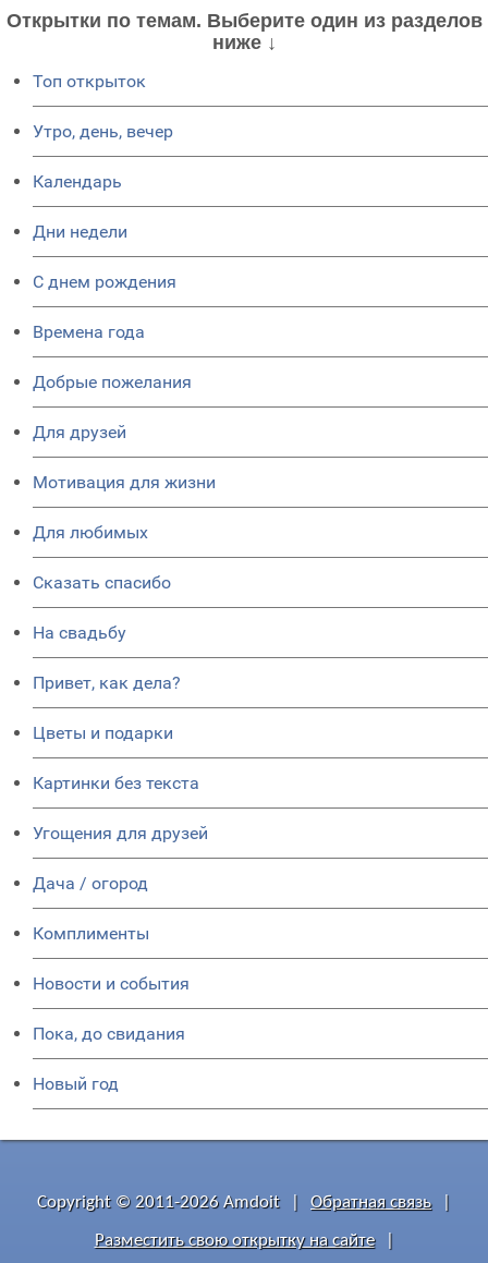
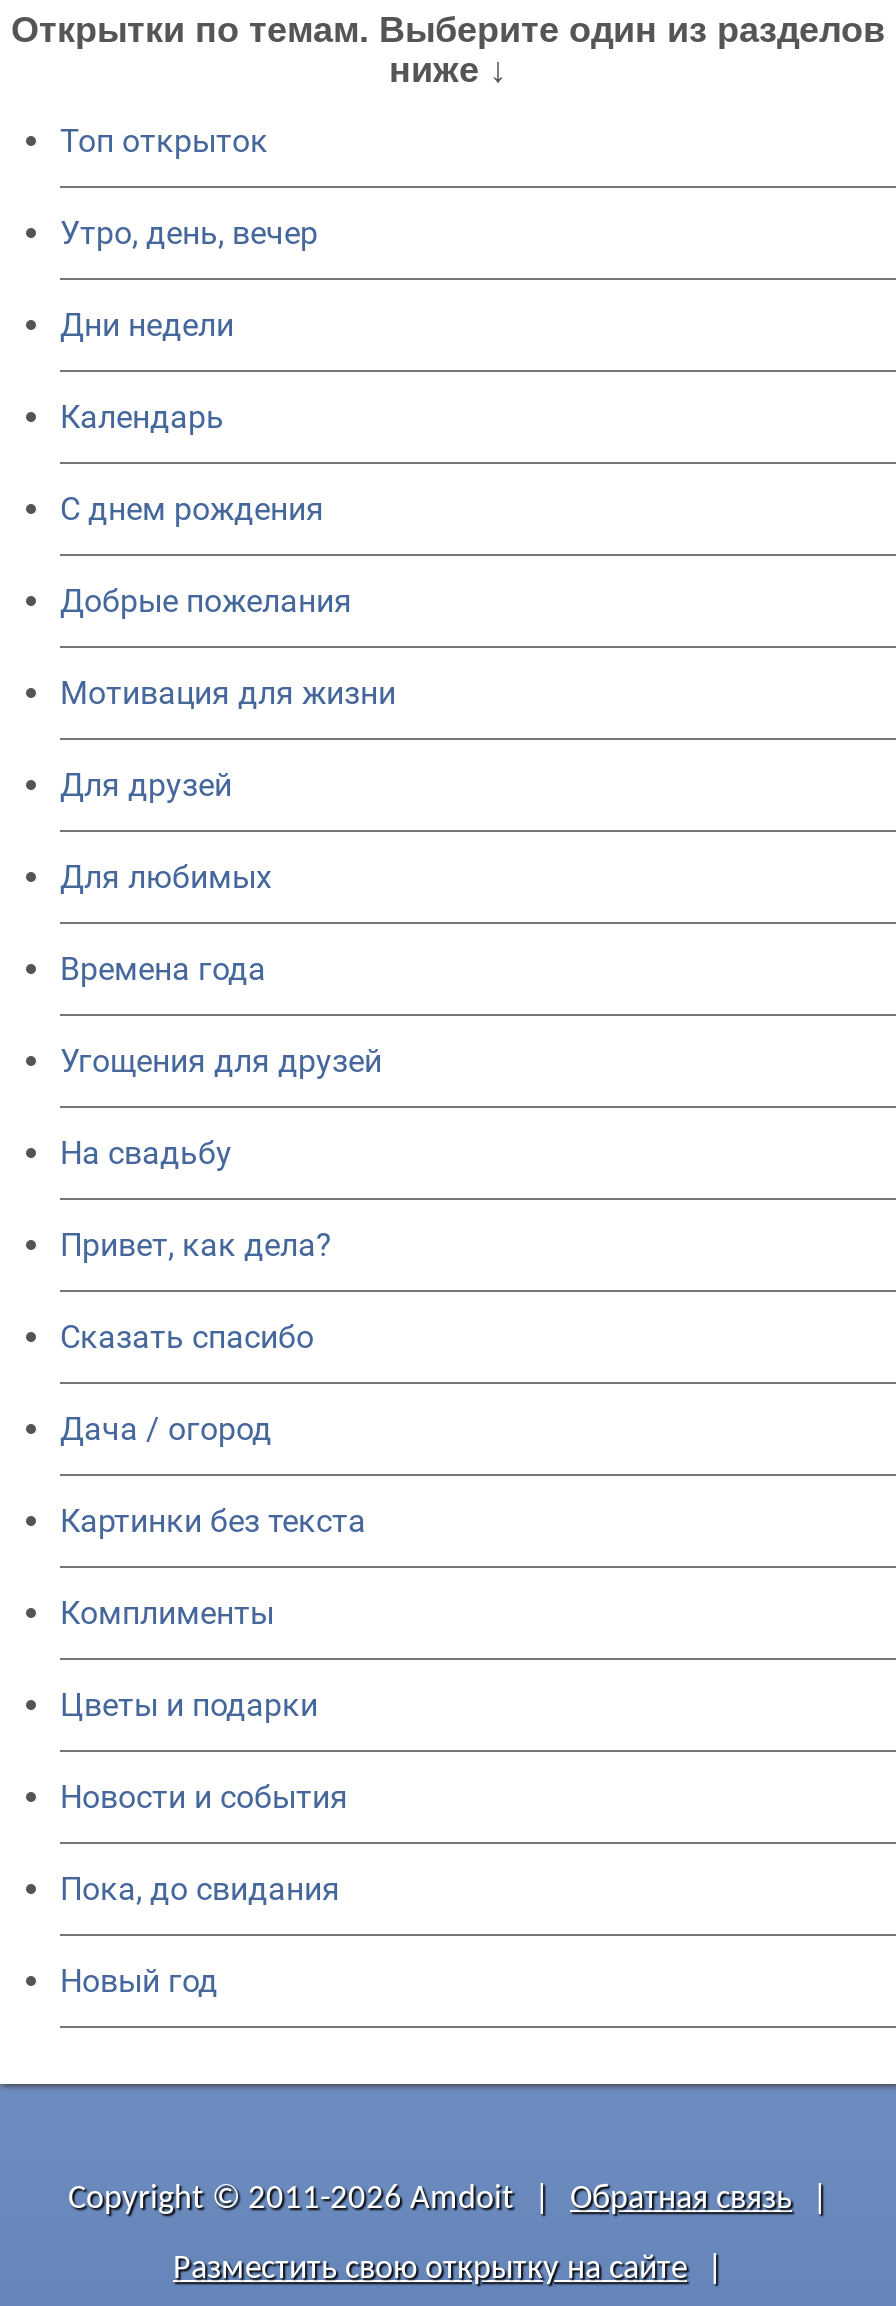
moved [33,171,122,192] -> [60,398,224,436]: Календарь
moved [33,221,127,242] -> [60,306,234,344]: Дни недели
moved [33,321,145,342] -> [60,950,266,988]: Времена года
moved [33,372,216,543] -> [60,582,396,896]: Добрые пожелания | Для друзей | Мотивация для жизни | Для любимых
moved [33,572,171,593] -> [60,1318,314,1356]: Сказать спасибо
moved [33,722,173,743] -> [60,1686,318,1724]: Цветы и подарки
moved [33,773,199,793] -> [60,1502,366,1540]: Картинки без текста
moved [33,823,208,843] -> [60,1042,382,1080]: Угощения для друзей
moved [33,873,149,944] -> [60,1410,274,1632]: Дача / огород | Комплименты

